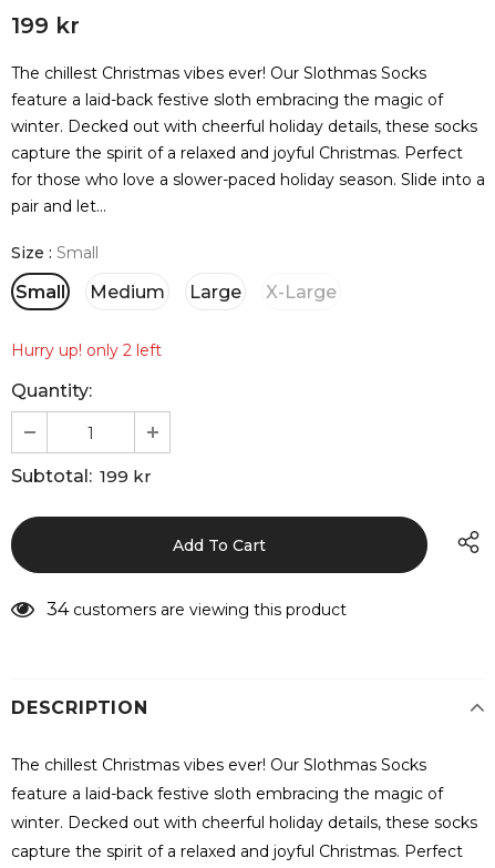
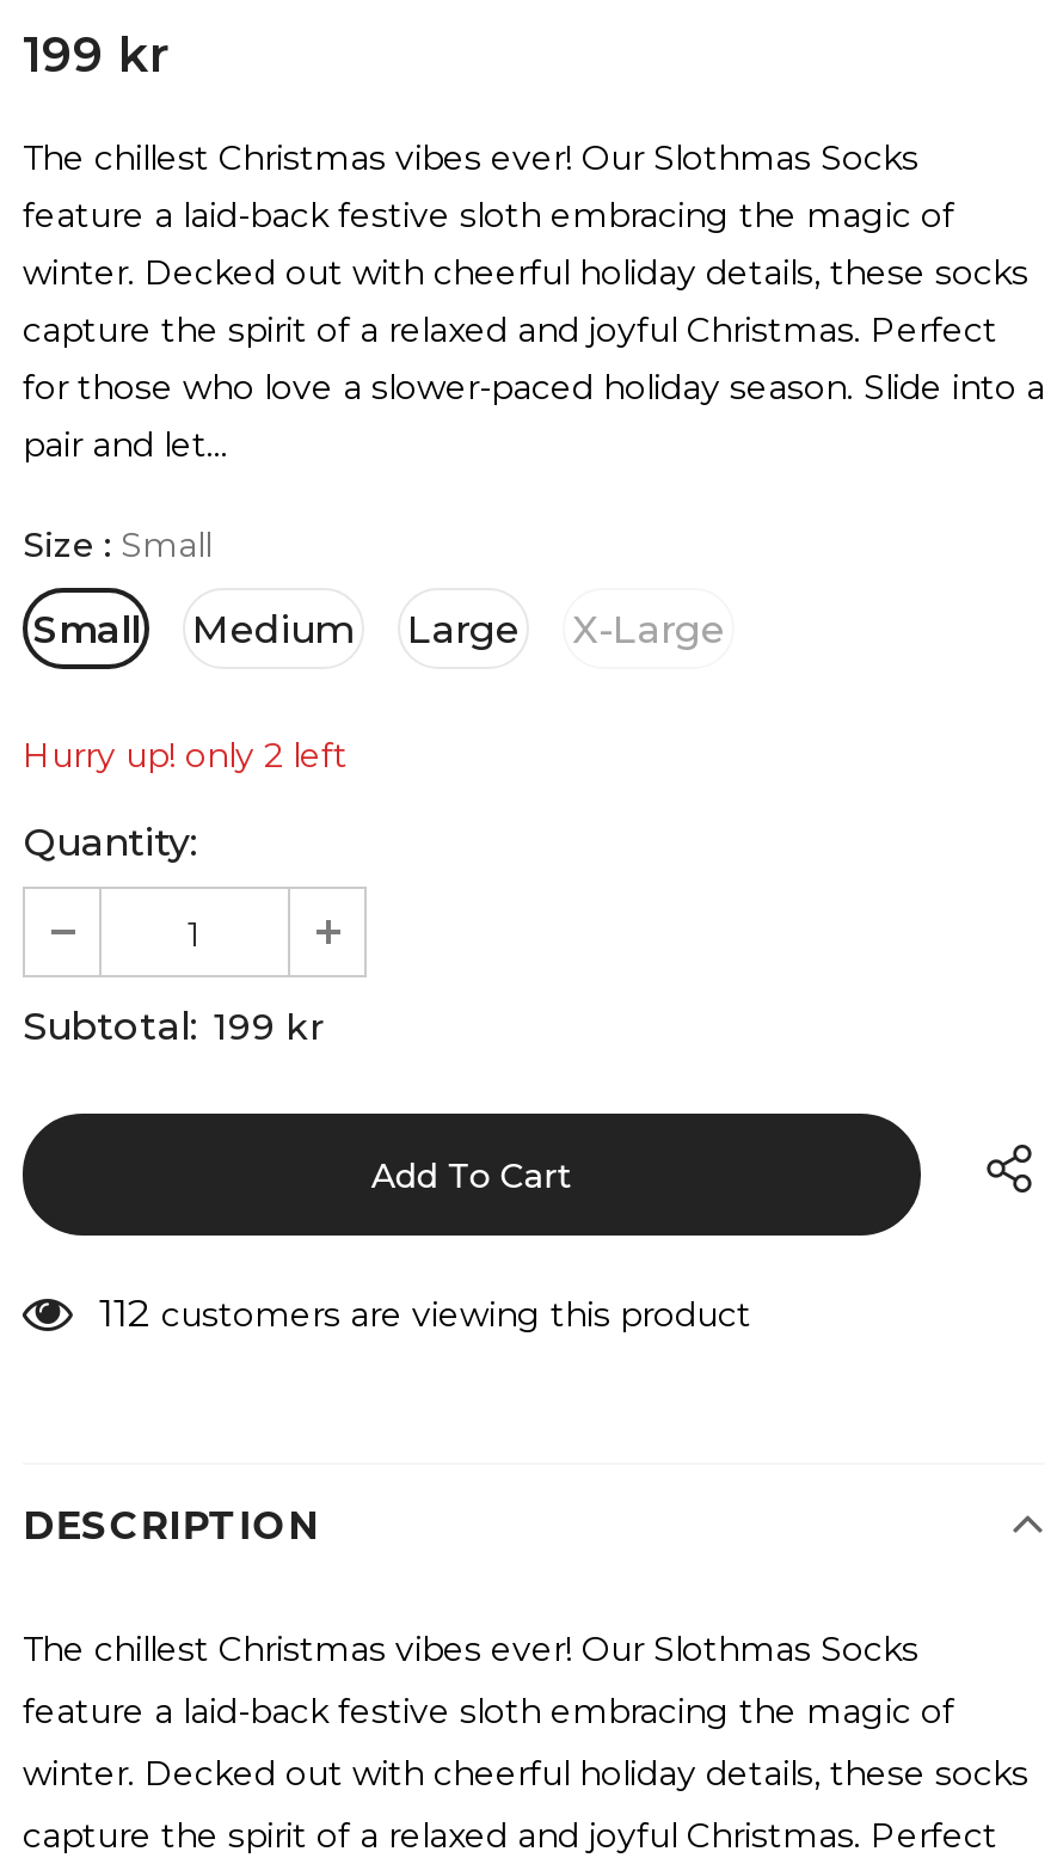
[47,599,347,620] 34 customers are viewing this product -> [99,1291,751,1337] 112 customers are viewing this product

